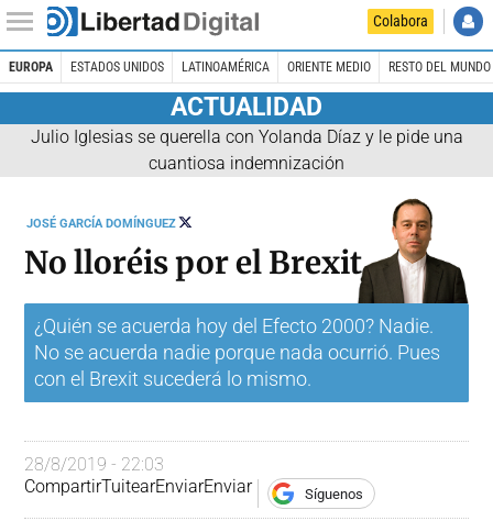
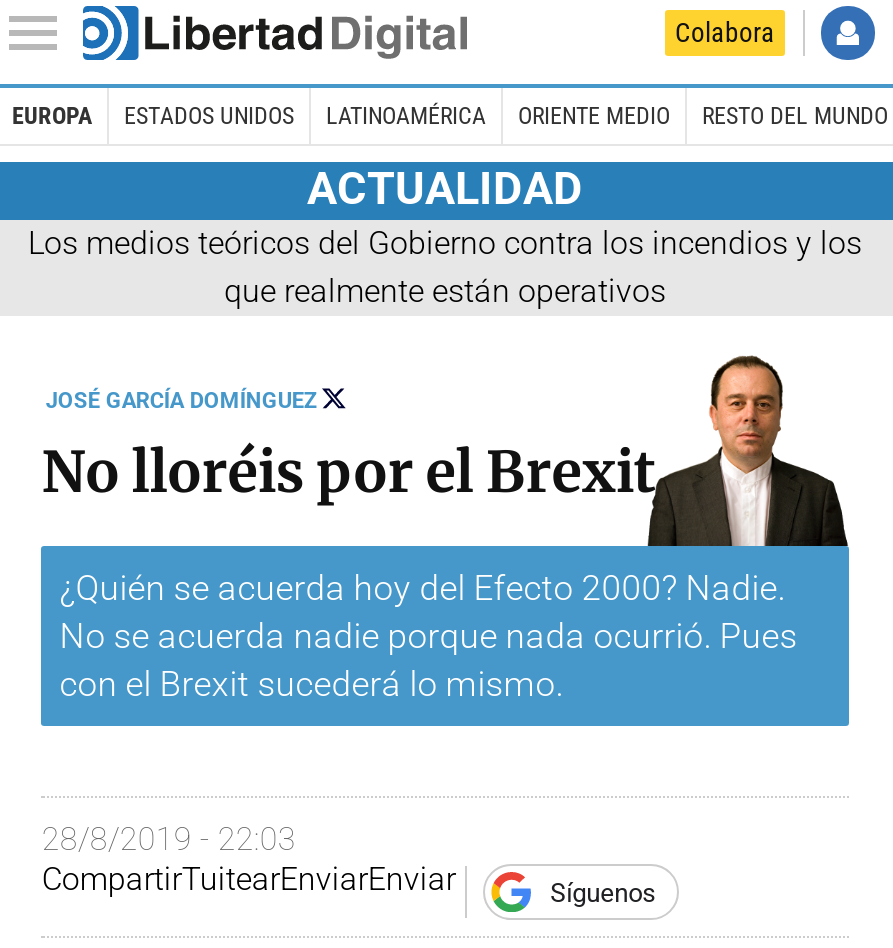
[30,126,463,173] Julio Iglesias se querella con Yolanda Díaz y le pide una | cuantiosa indemnización -> [28,223,862,309] Los medios teóricos del Gobierno contra los incendios y los | que realmente están operativos

